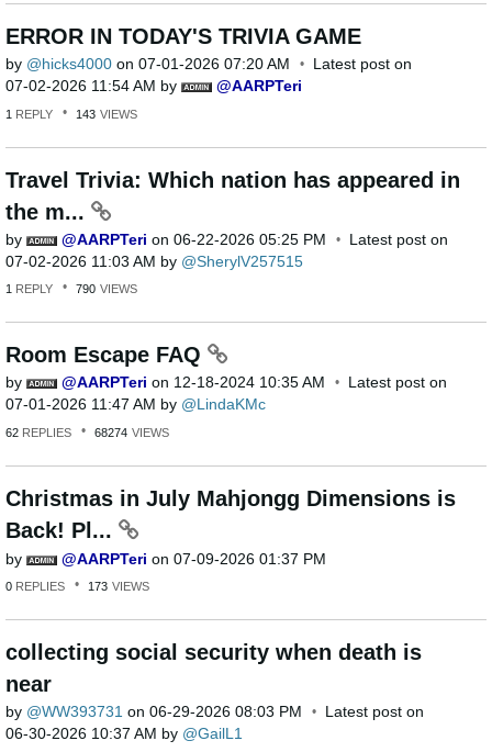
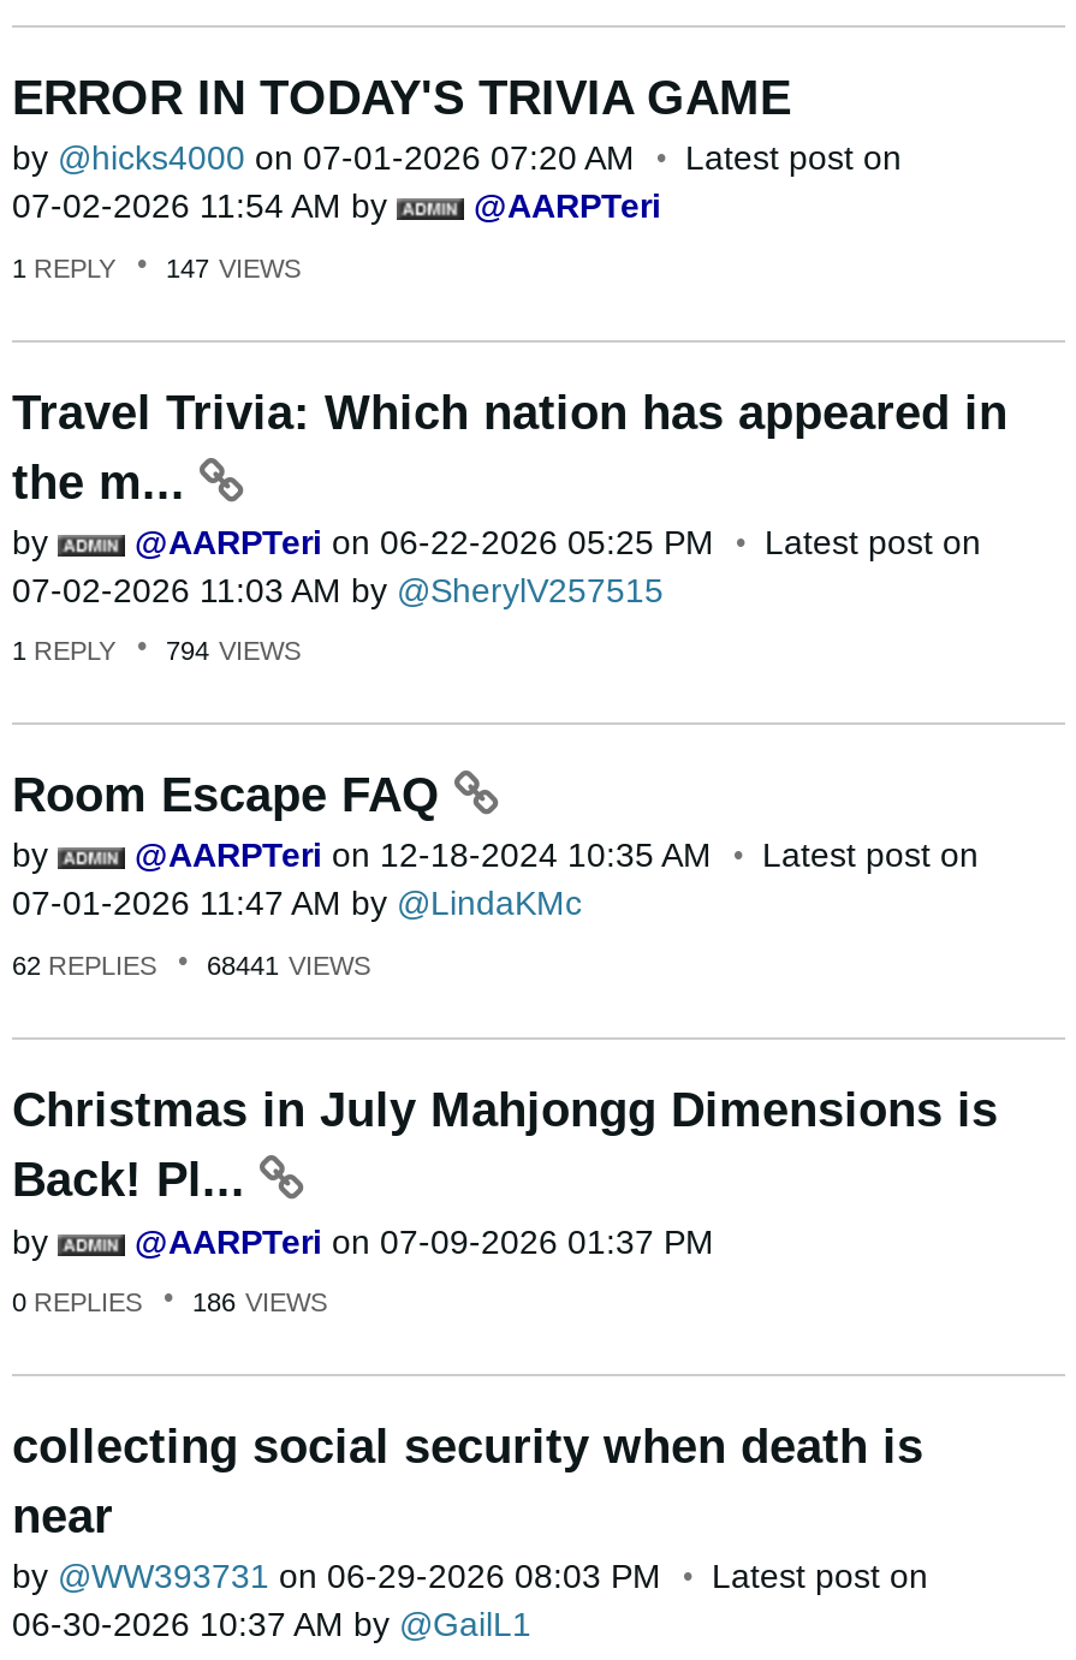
[5,107,137,120] 1 REPLY 143 VIEWS -> [12,253,301,282] 1 REPLY 147 VIEWS
[5,282,137,296] 1 REPLY 790 VIEWS -> [12,636,301,665] 1 REPLY 794 VIEWS
[5,426,169,439] 62 REPLIES 68274 VIEWS -> [12,950,370,979] 62 REPLIES 68441 VIEWS
[5,580,149,593] 0 REPLIES 173 VIEWS -> [12,1288,327,1317] 0 REPLIES 186 VIEWS

